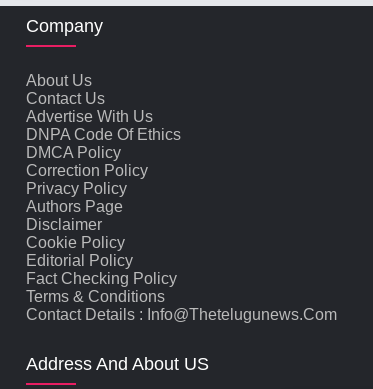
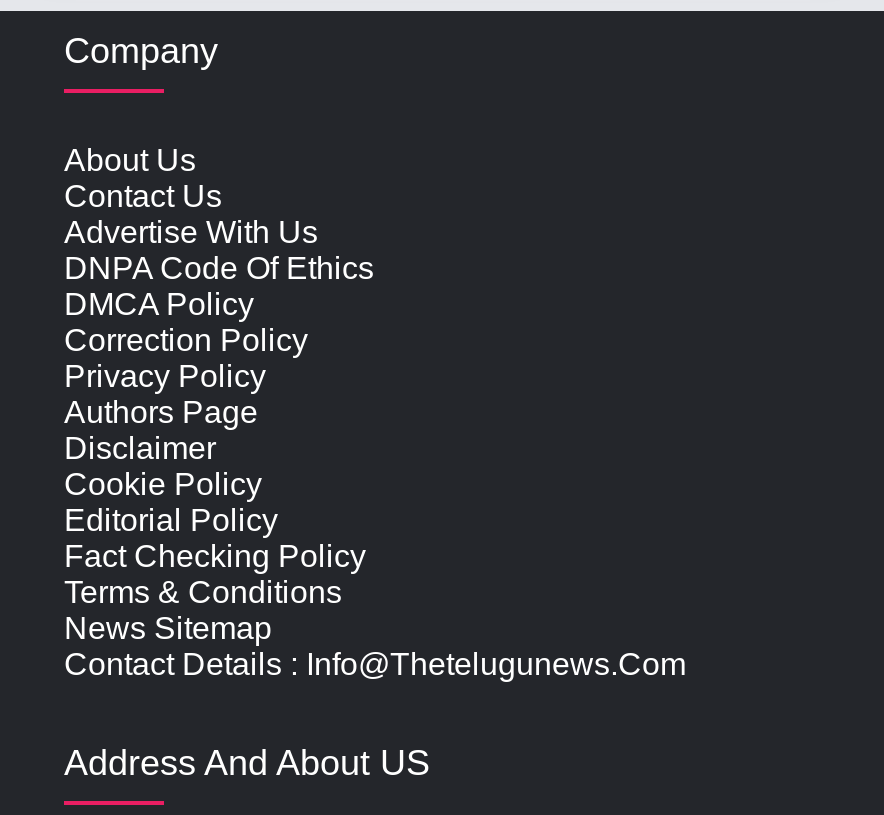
none -> [64,611,272,645] News Sitemap

